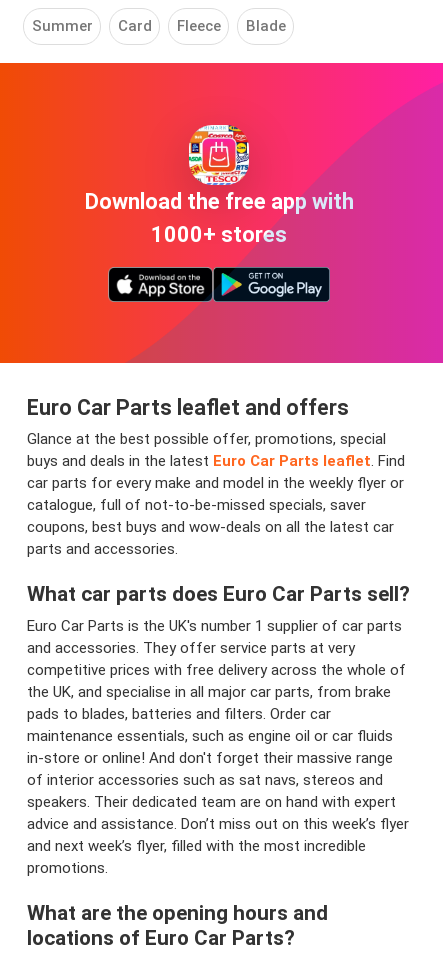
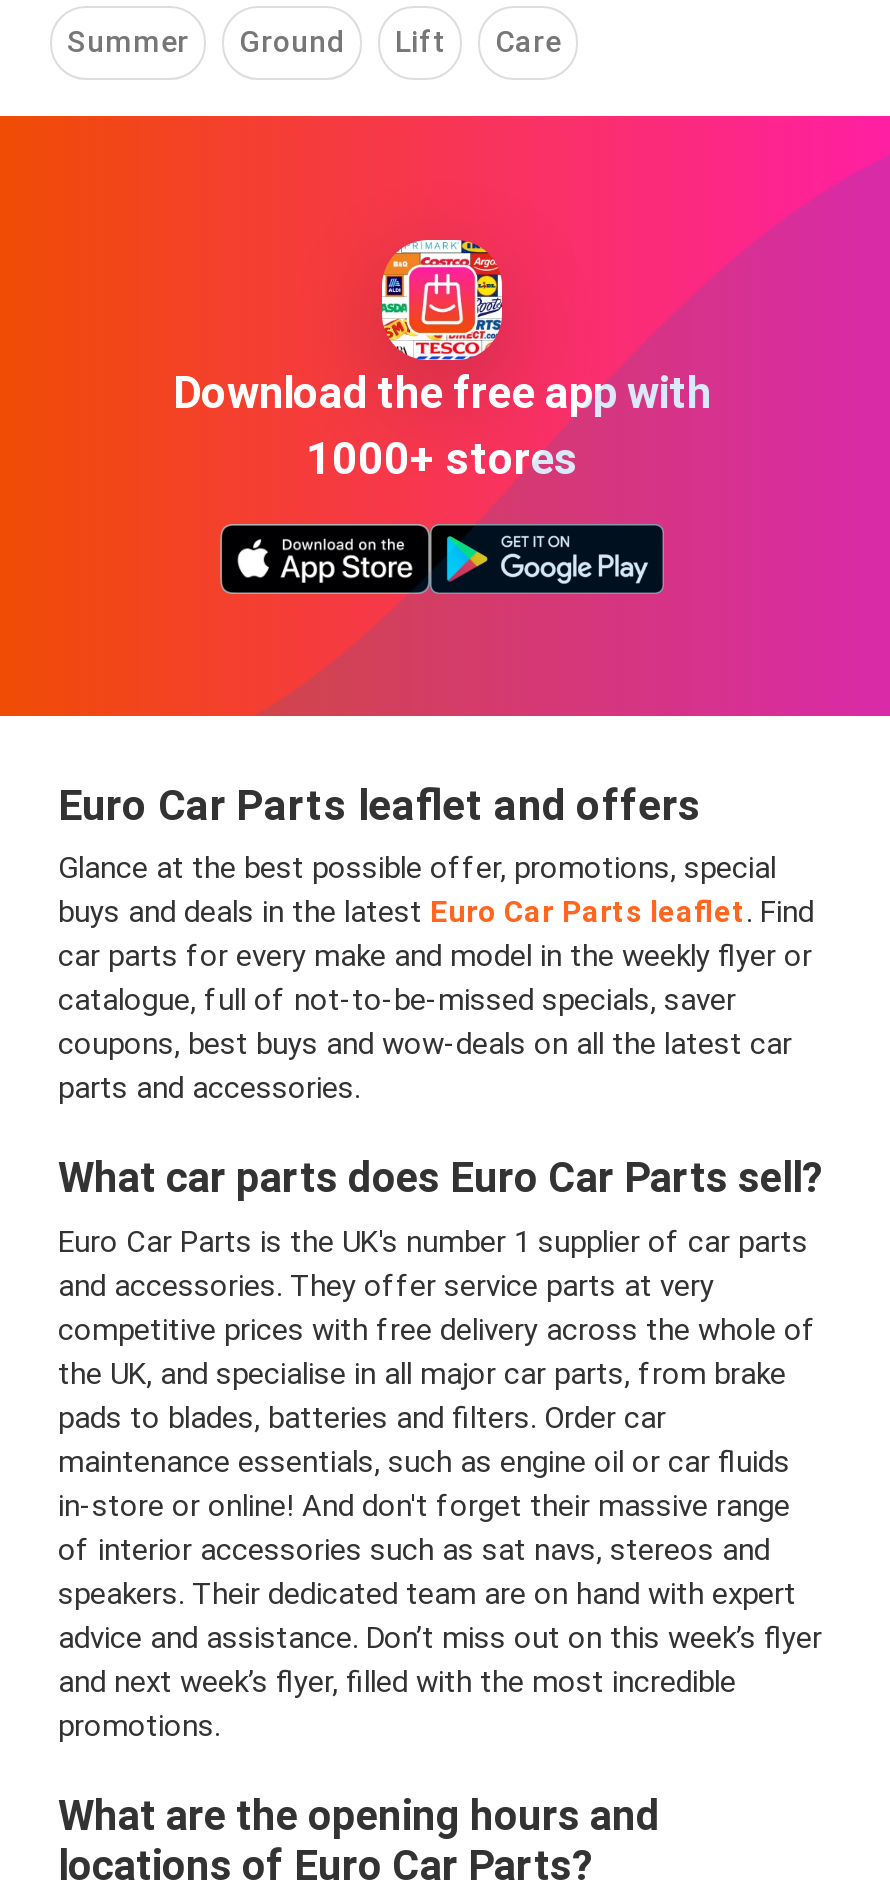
[117,17,285,35] Card | Fleece | Blade -> [239,24,561,60] Ground | Lift | Care

